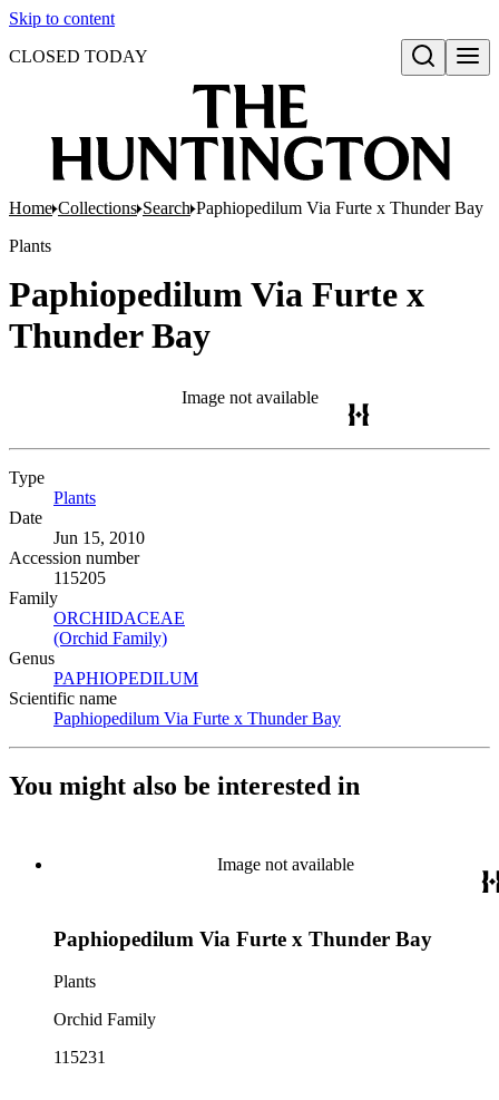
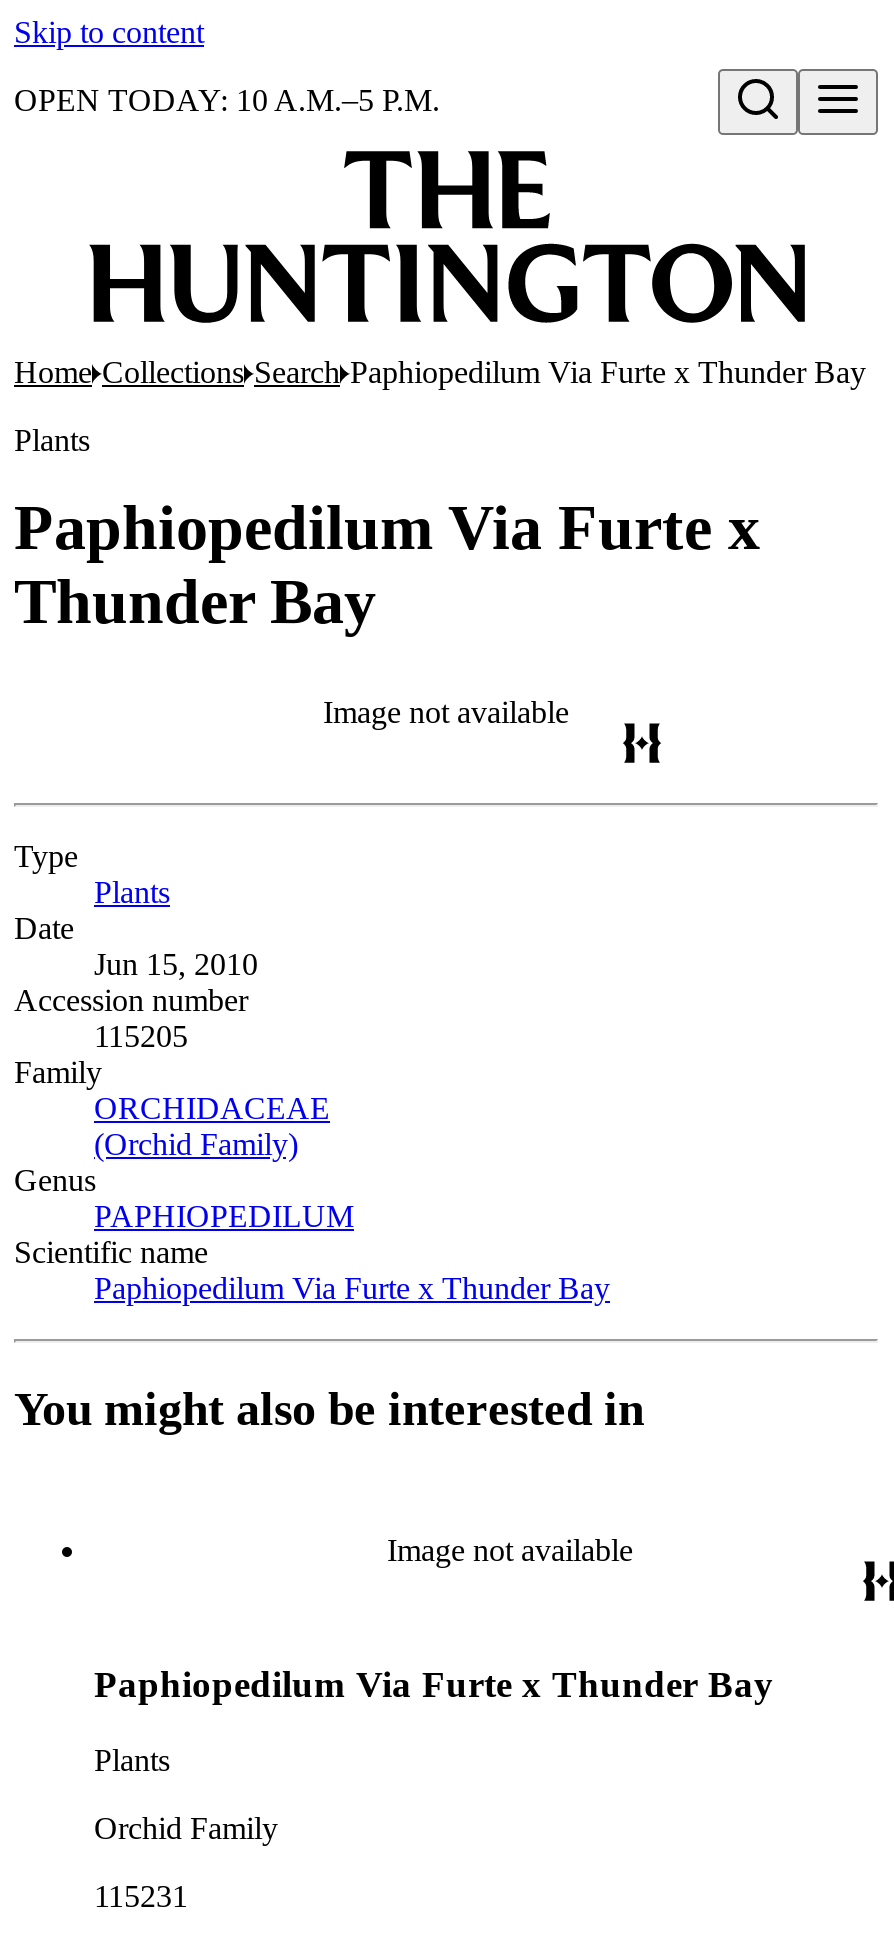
[9,47,148,66] CLOSED TODAY -> [14,83,440,117] OPEN TODAY: 10 A.M.–5 P.M.

